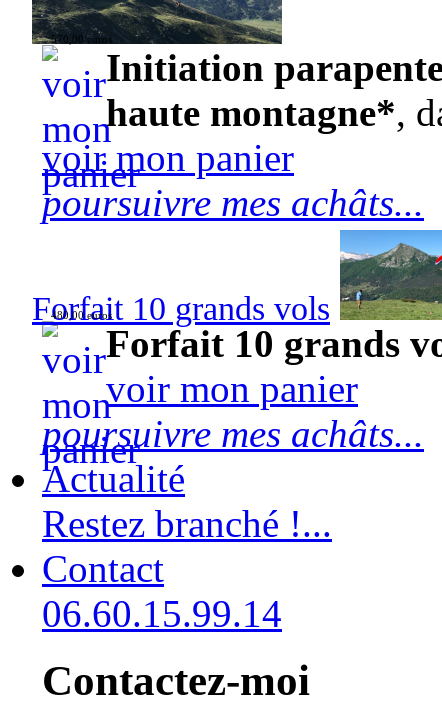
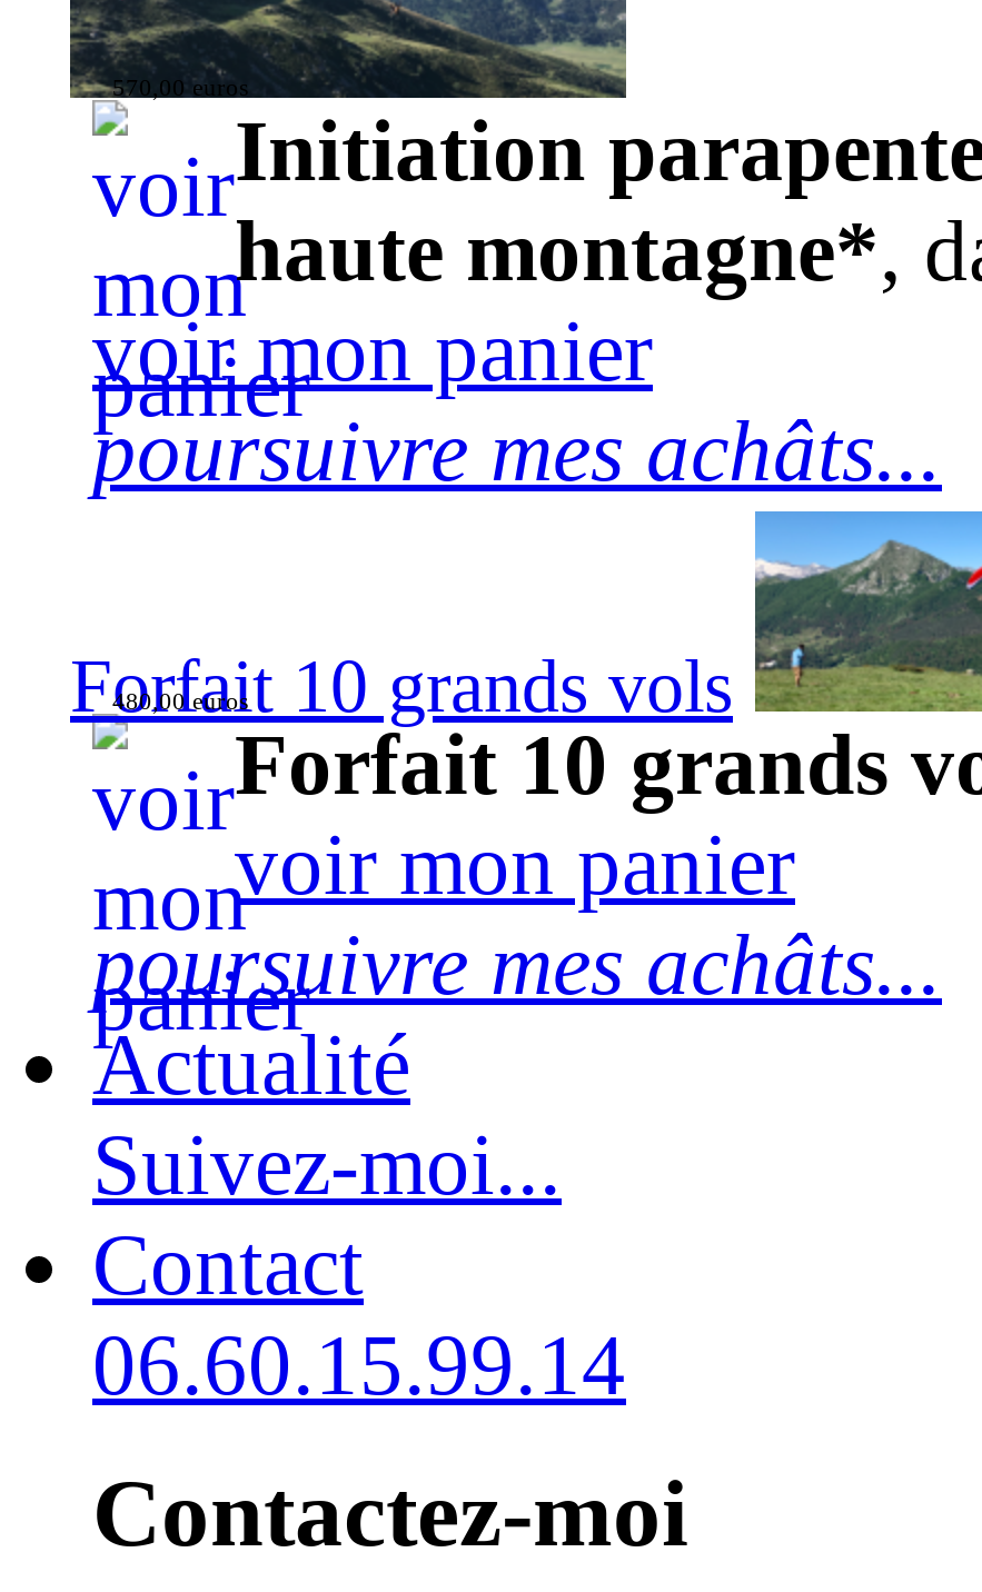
[42,502,332,545] Restez branché !... -> [92,1116,562,1211] Suivez-moi...

